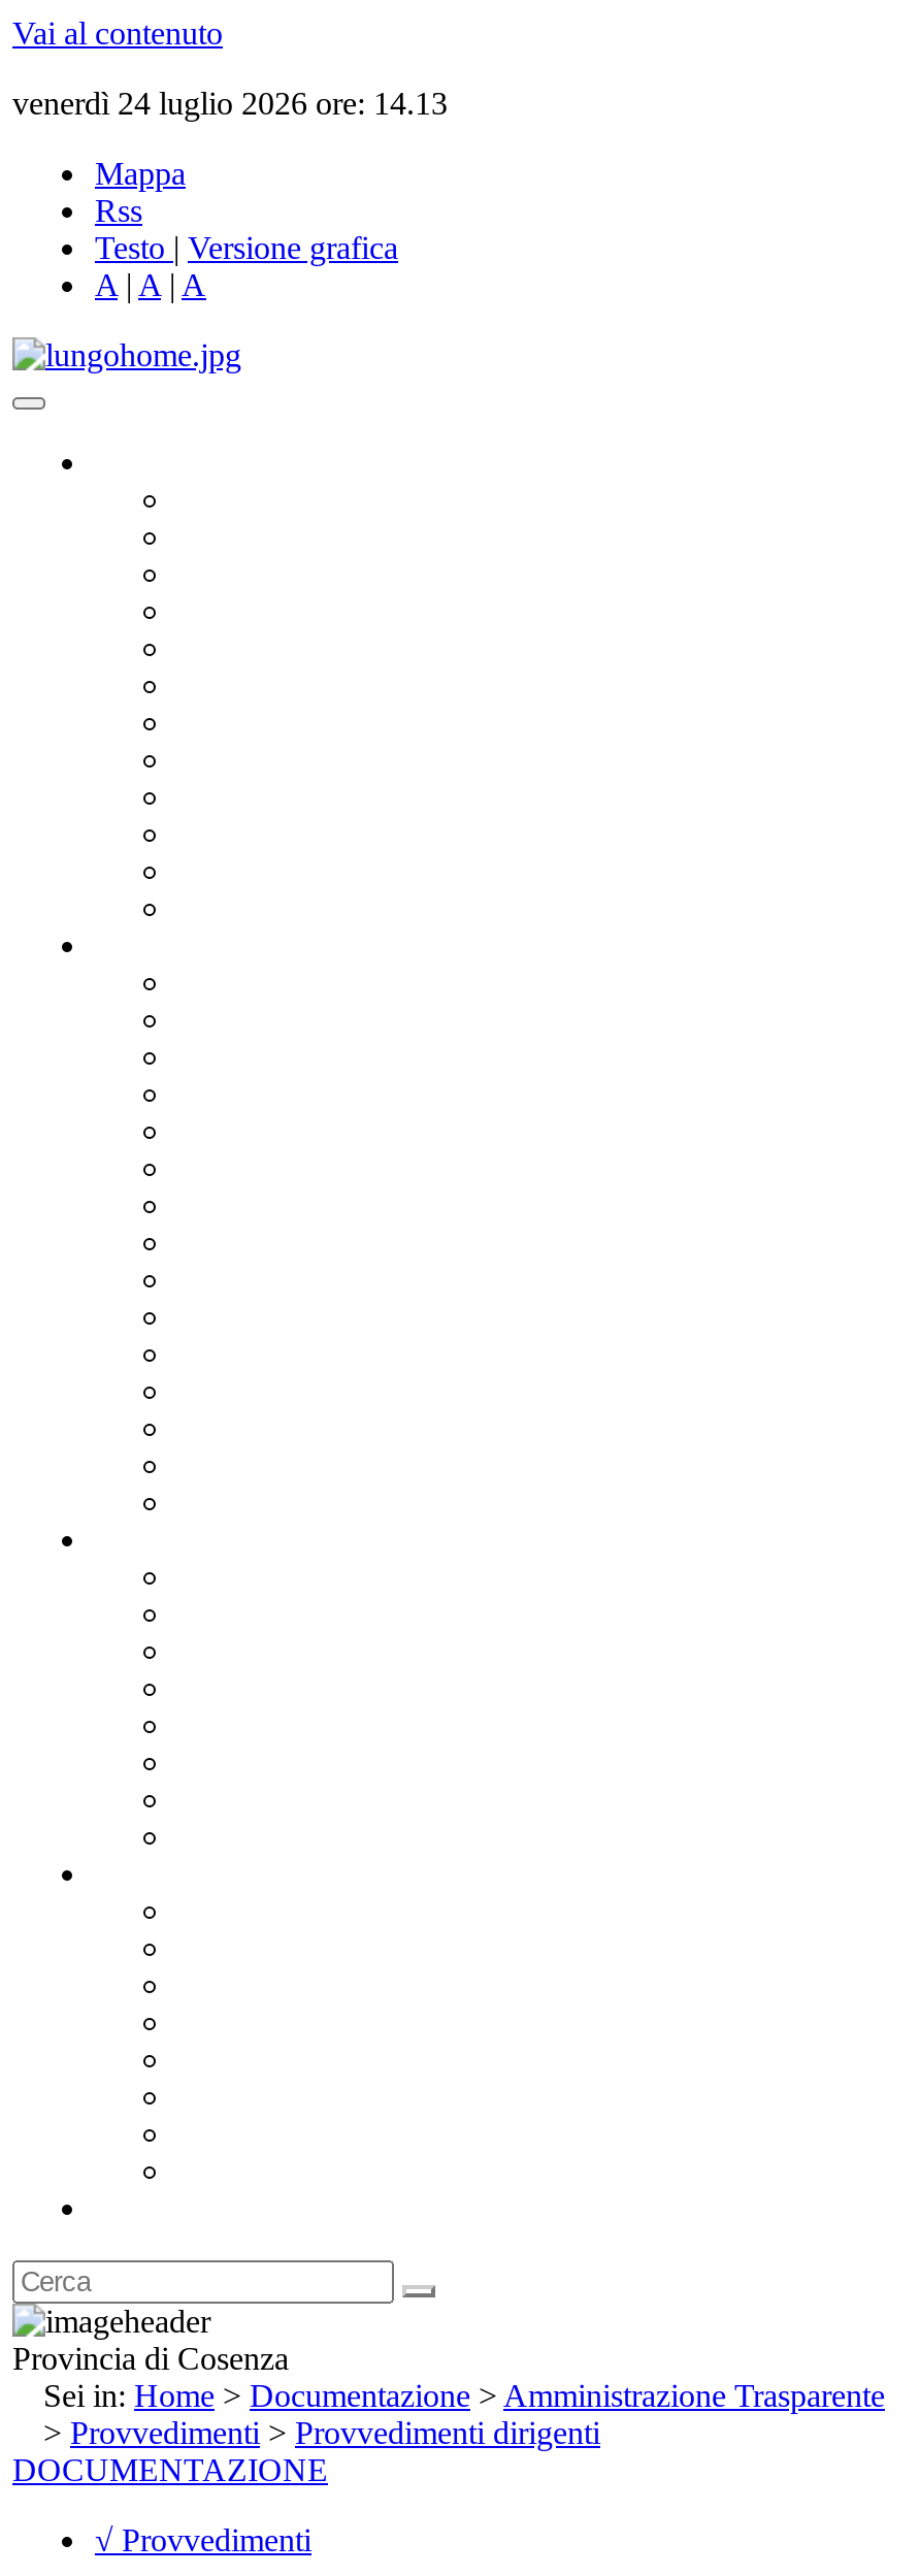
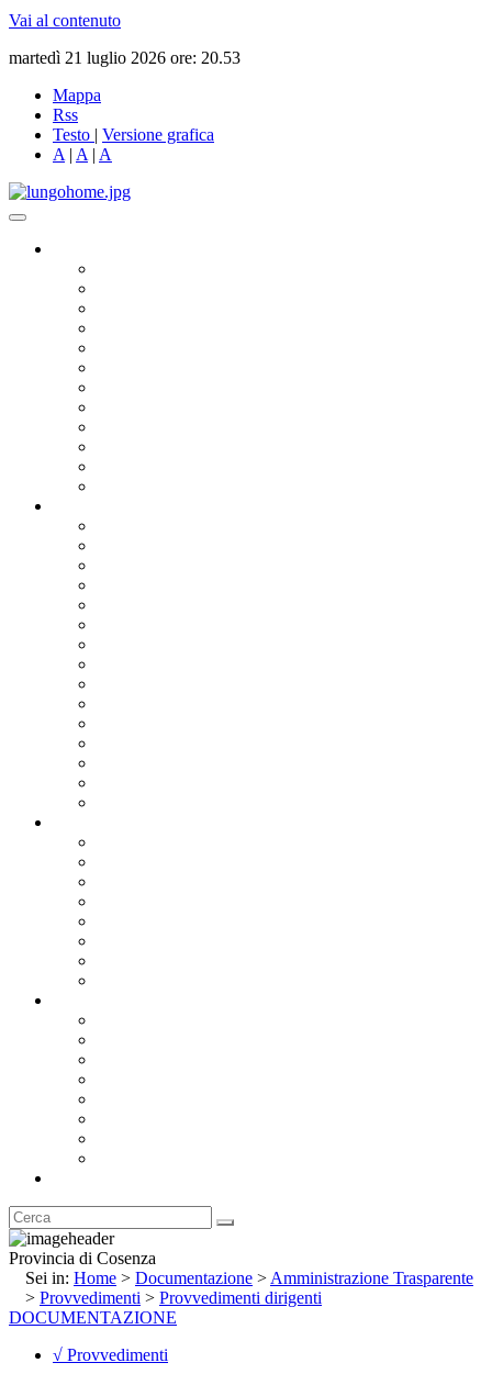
[12,85,448,120] venerdì 24 luglio 2026 ore: 14.13 -> [9,48,241,67] martedì 21 luglio 2026 ore: 20.53

